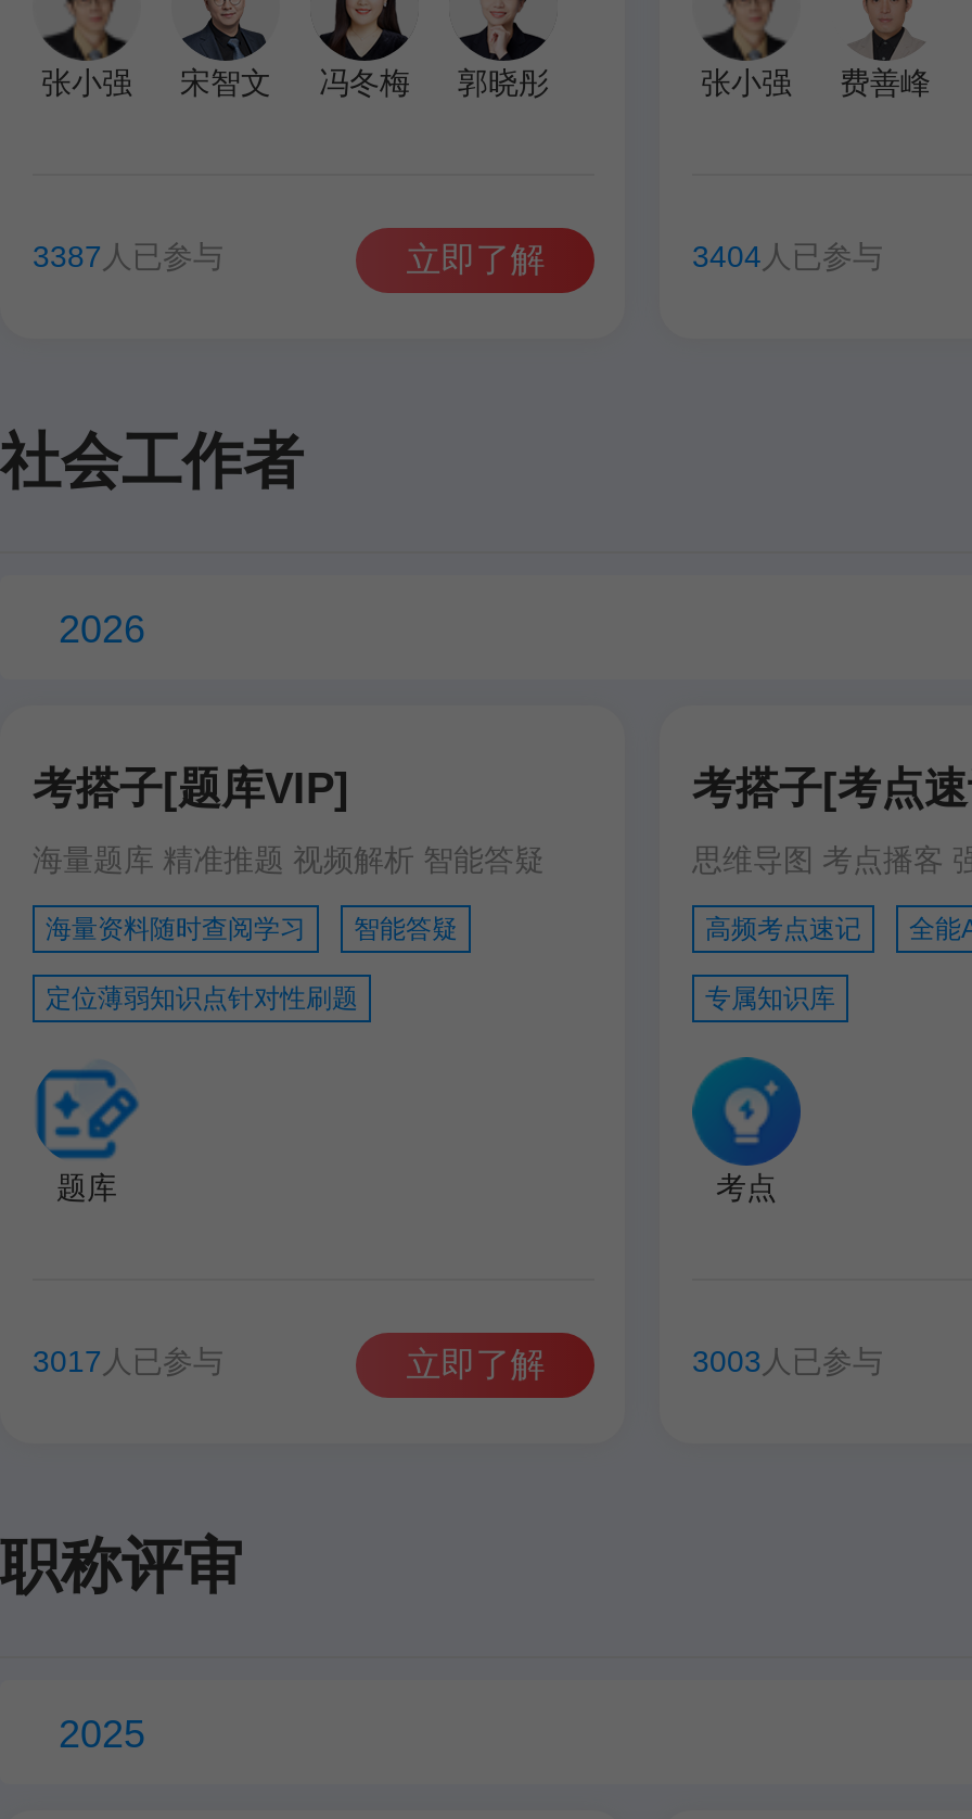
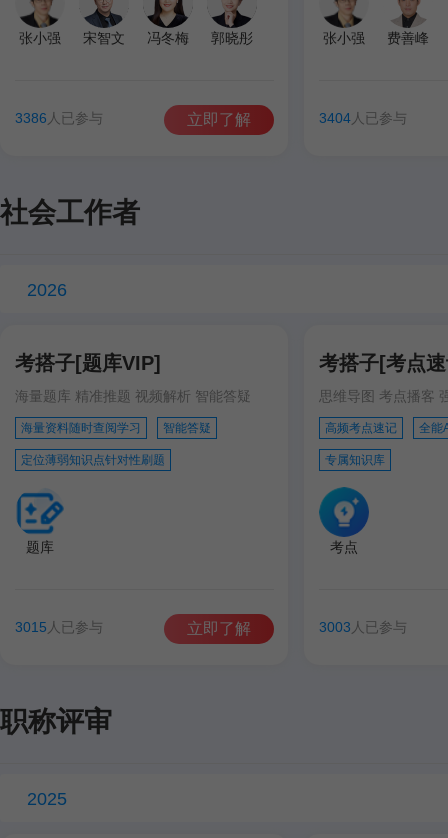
[33,239,223,274] 3387人已参与 -> [15,110,103,126] 3386人已参与
[33,1344,223,1378] 3017人已参与 -> [15,619,103,635] 3015人已参与

